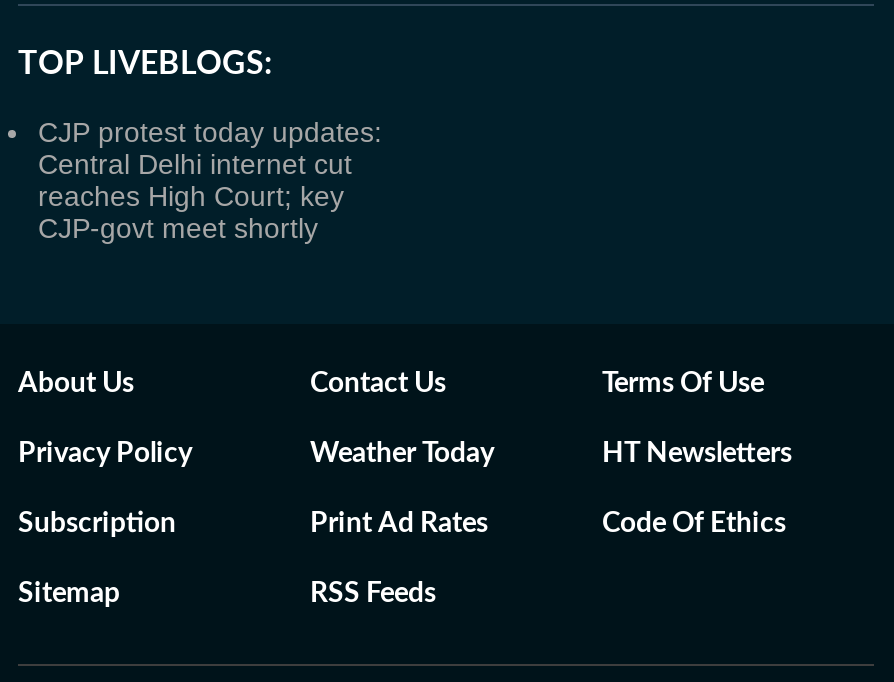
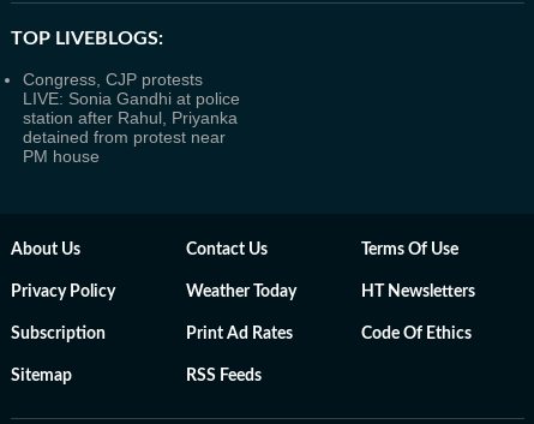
[38,115,382,243] CJP protest today updates: | Central Delhi internet cut | reaches High Court; key | CJP-govt meet shortly -> [23,69,240,165] Congress, CJP protests | LIVE: Sonia Gandhi at police | station after Rahul, Priyanka | detained from protest near | PM house

